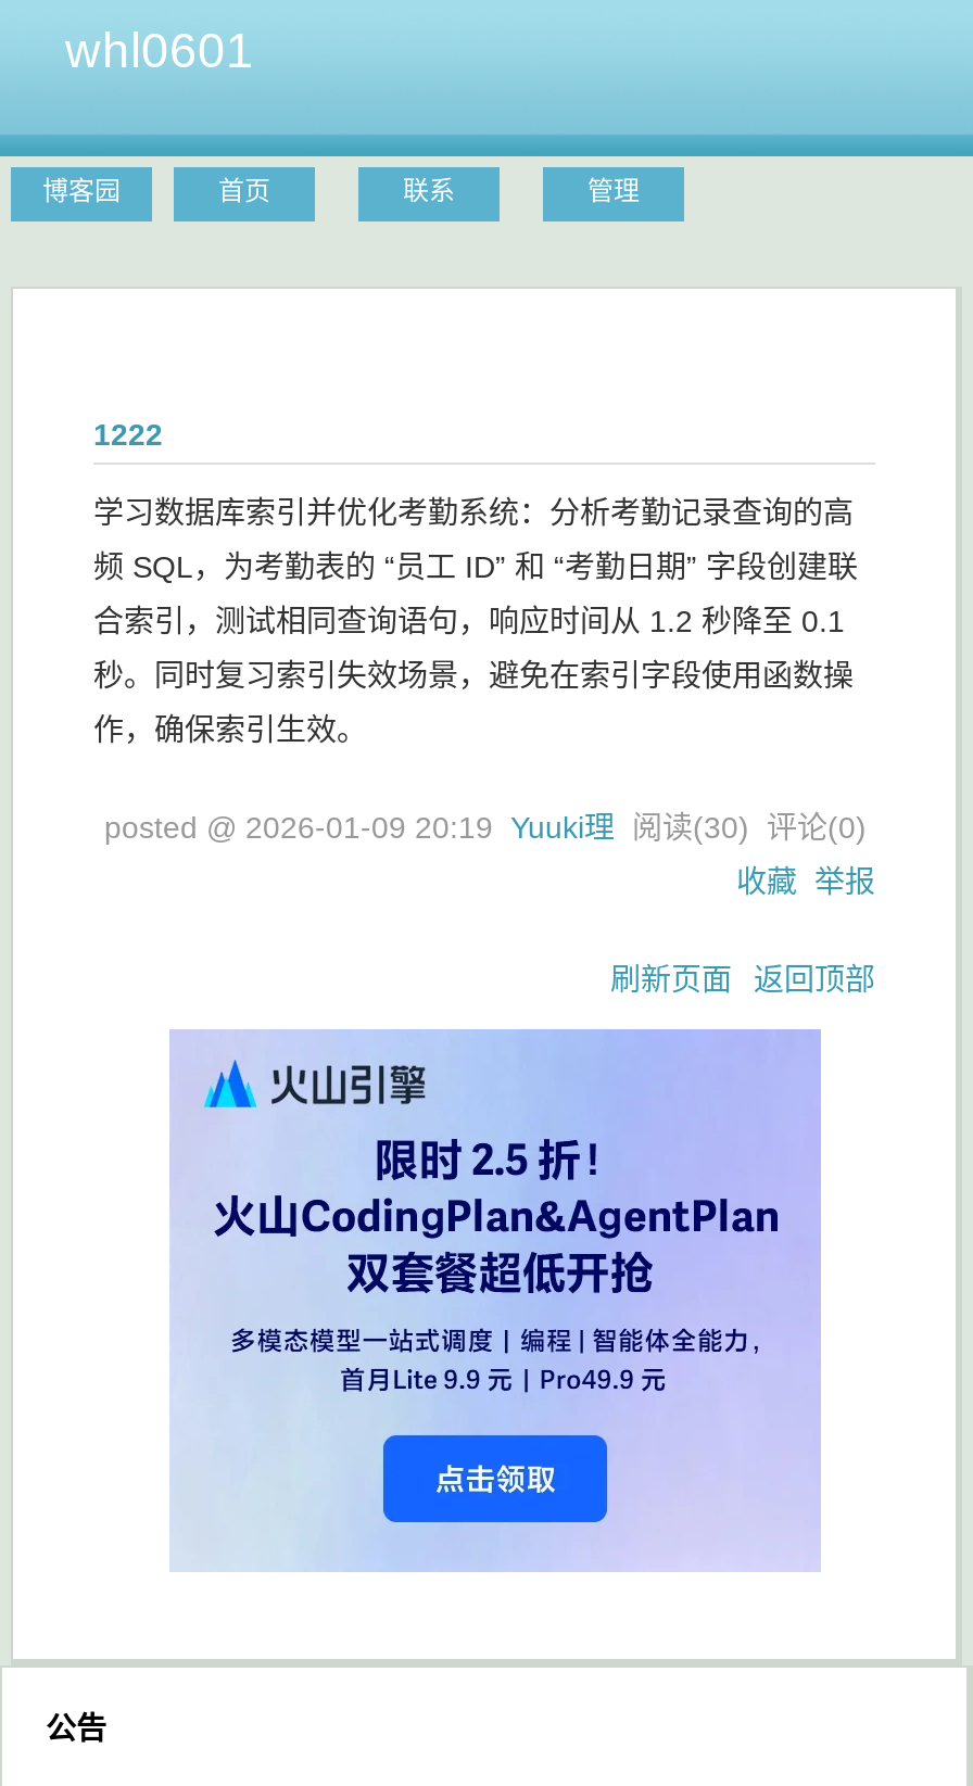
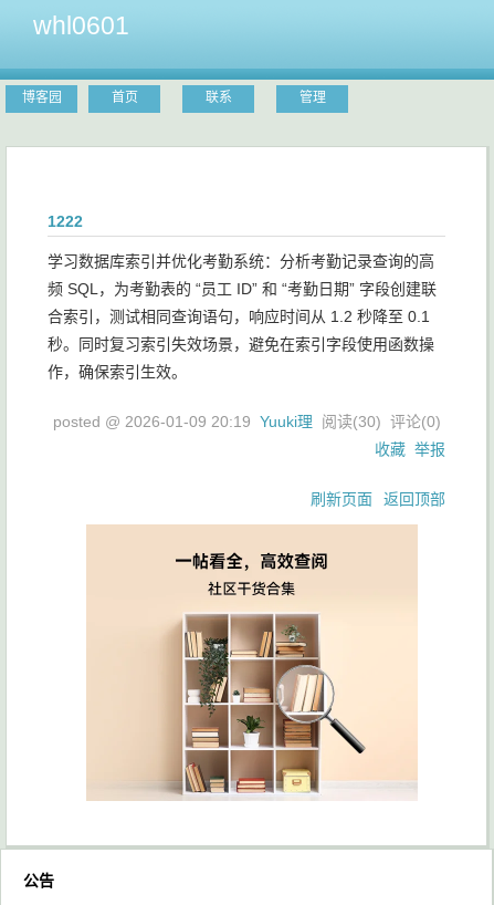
[169,1029,821,1572] [image] -> [86,524,418,801] [image]

